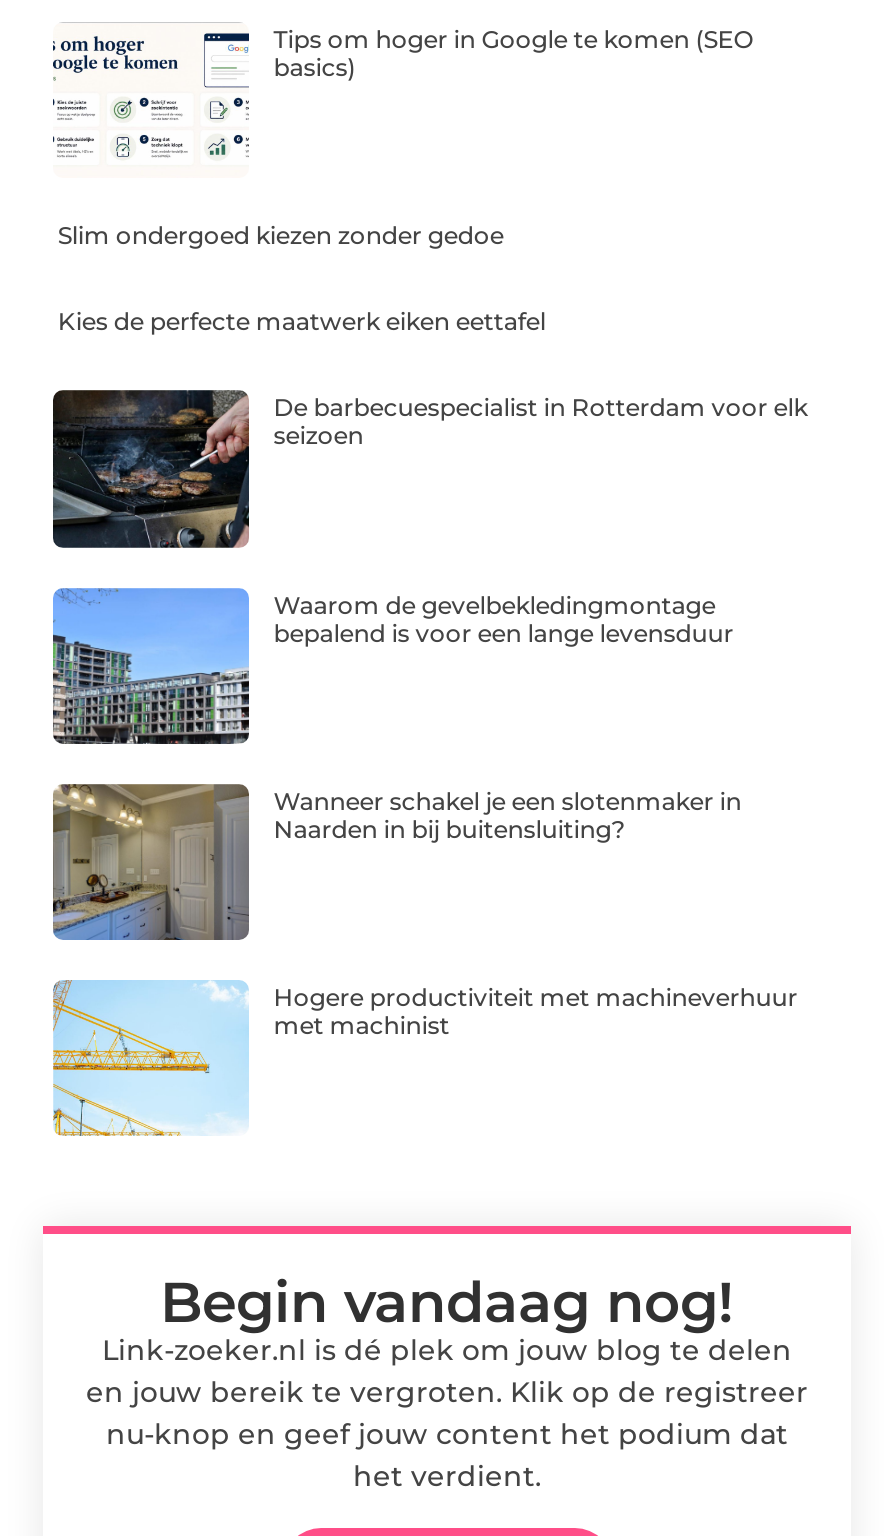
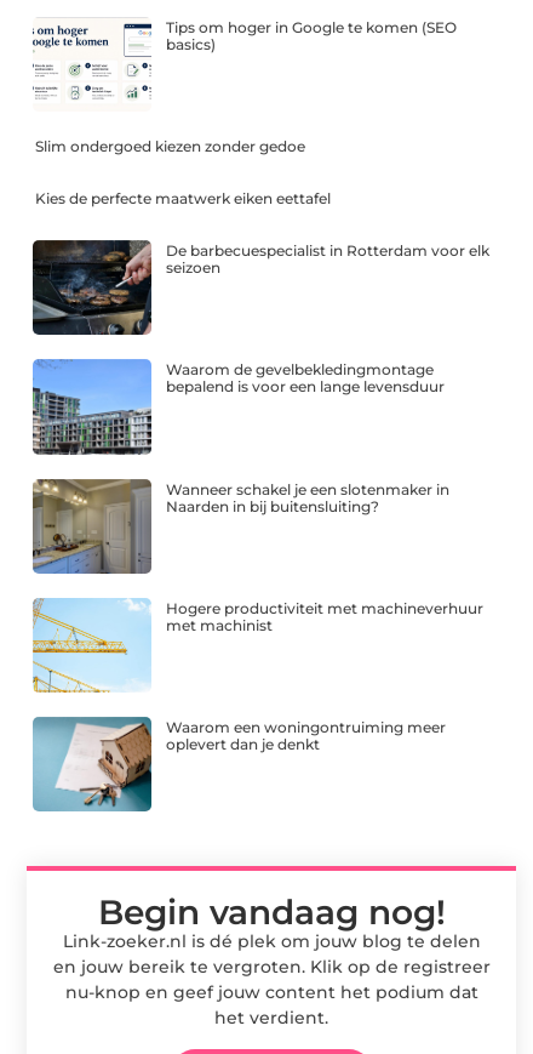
none -> [33,716,446,813] [image] | Waarom een woningontruiming meer | oplevert dan je denkt

